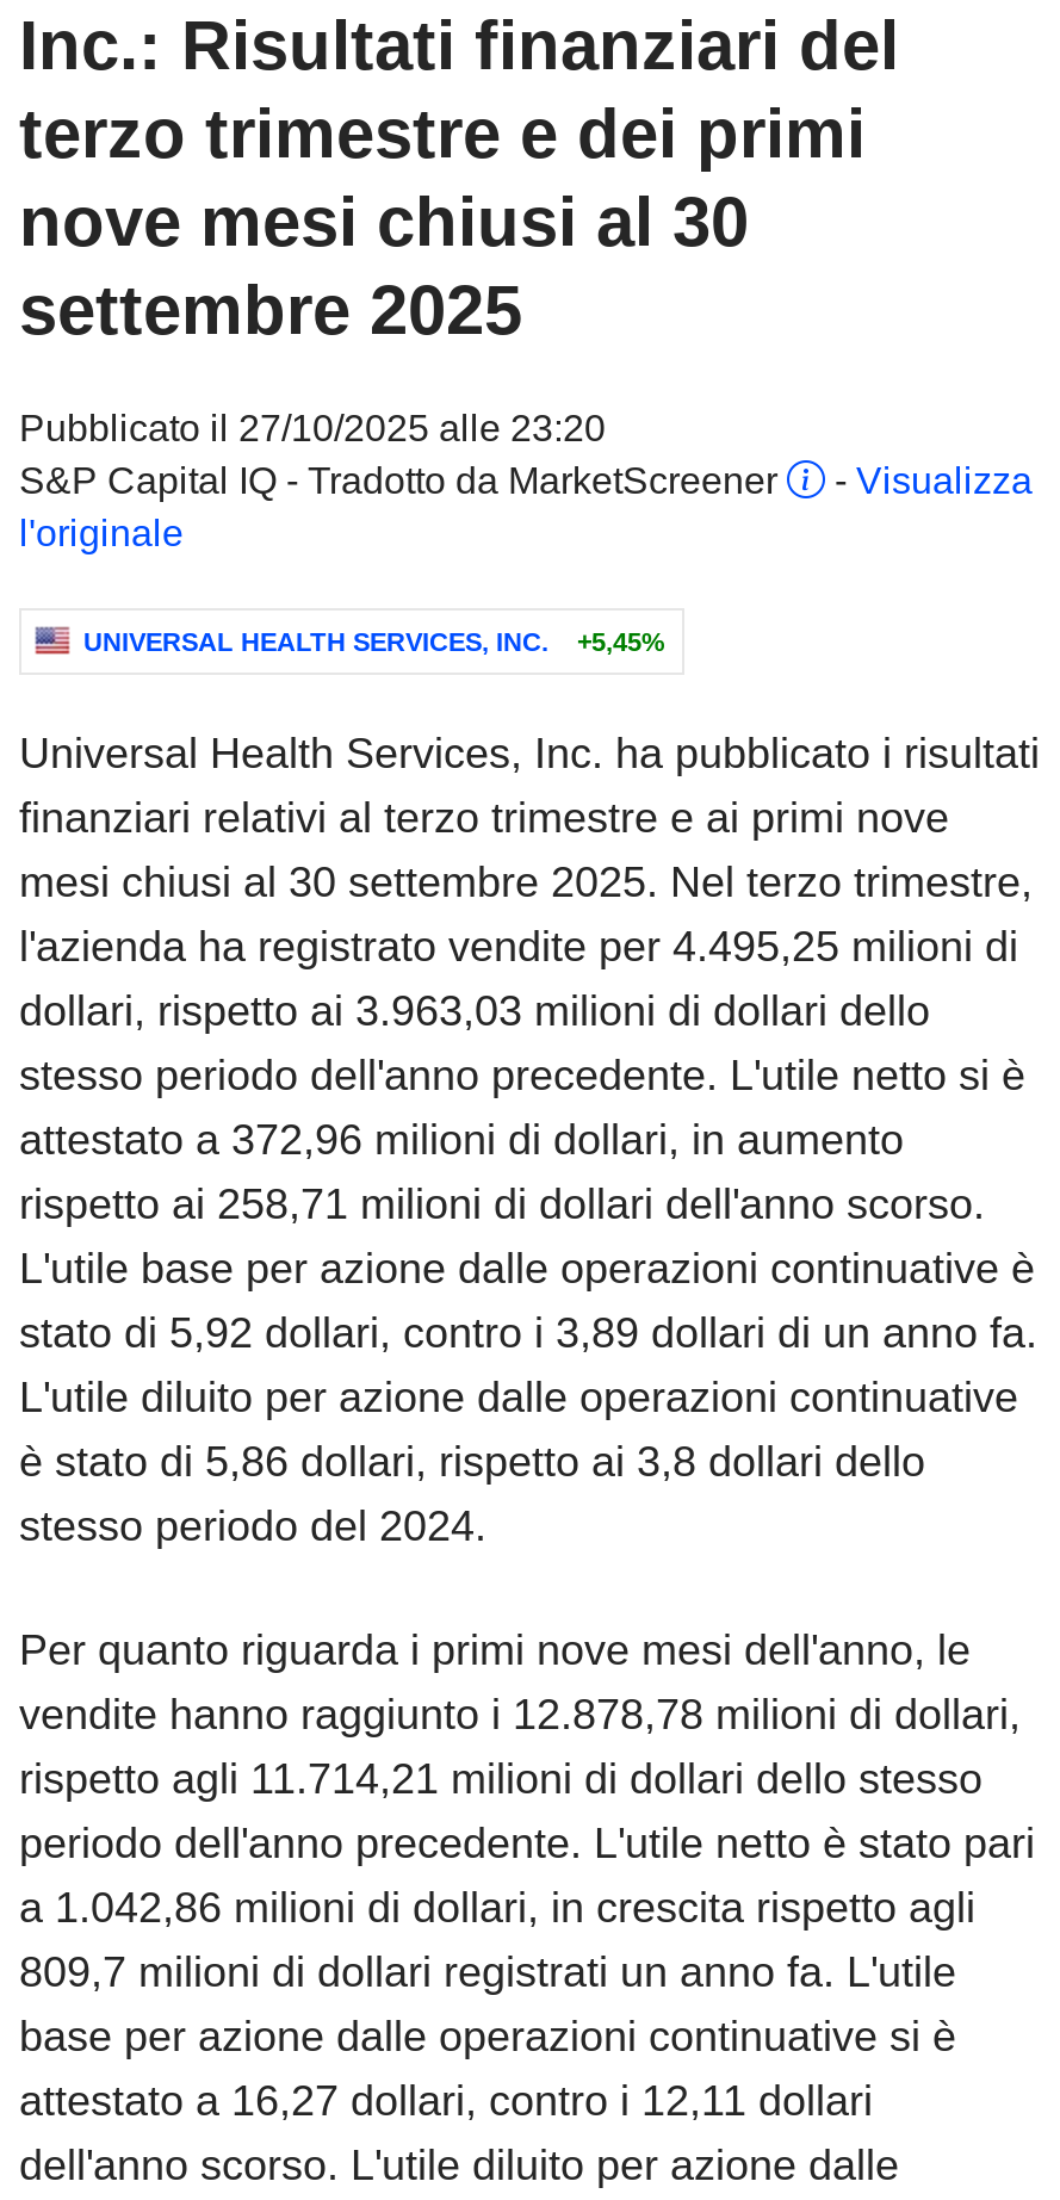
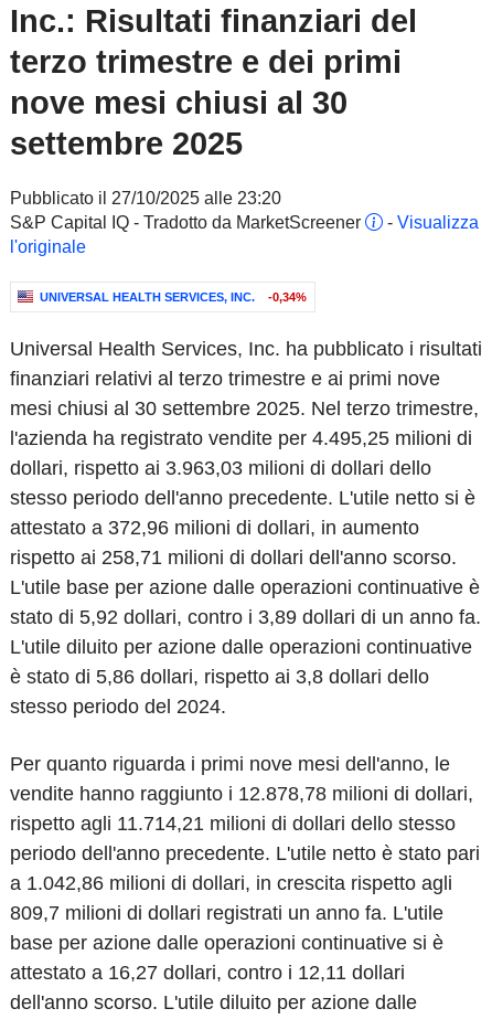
[83,627,665,656] UNIVERSAL HEALTH SERVICES, INC. +5,45% -> [40,290,307,304] UNIVERSAL HEALTH SERVICES, INC. -0,34%

